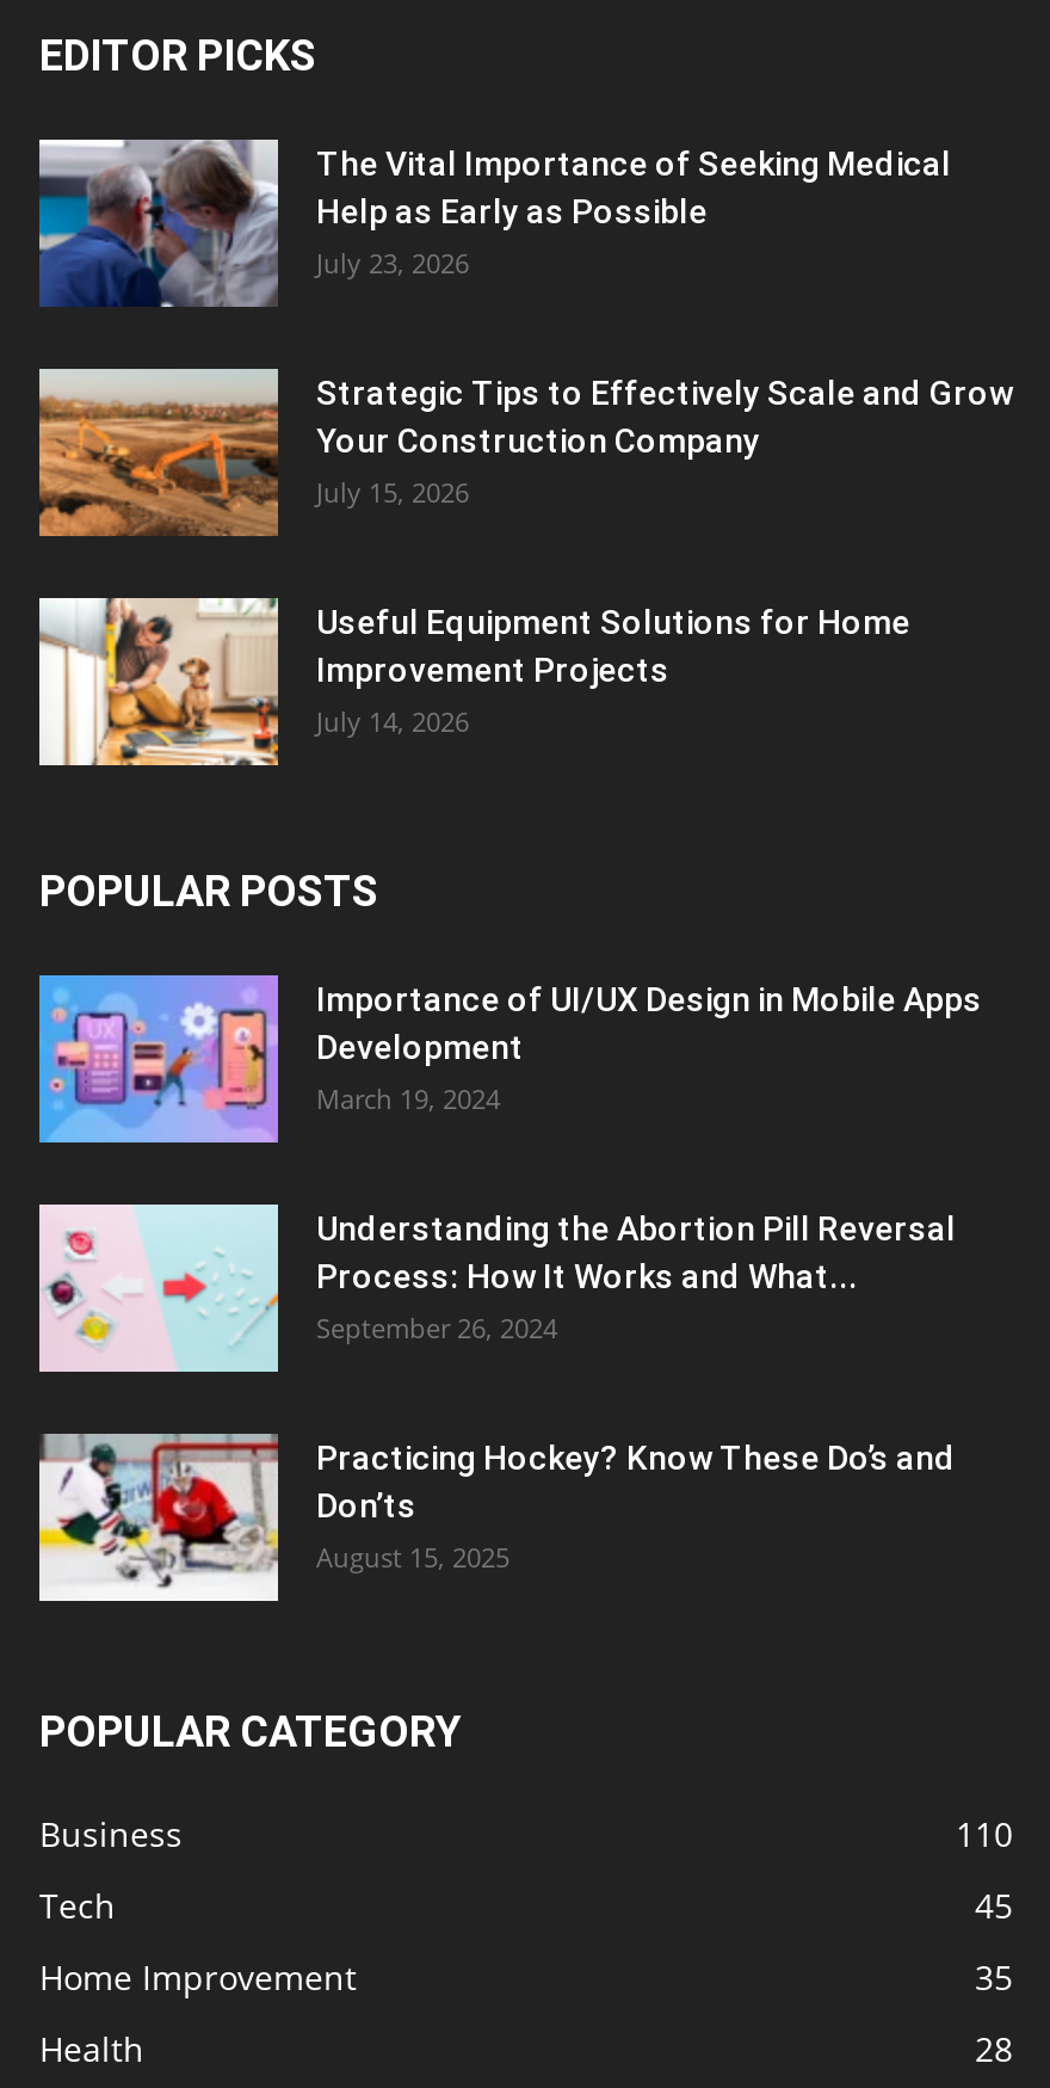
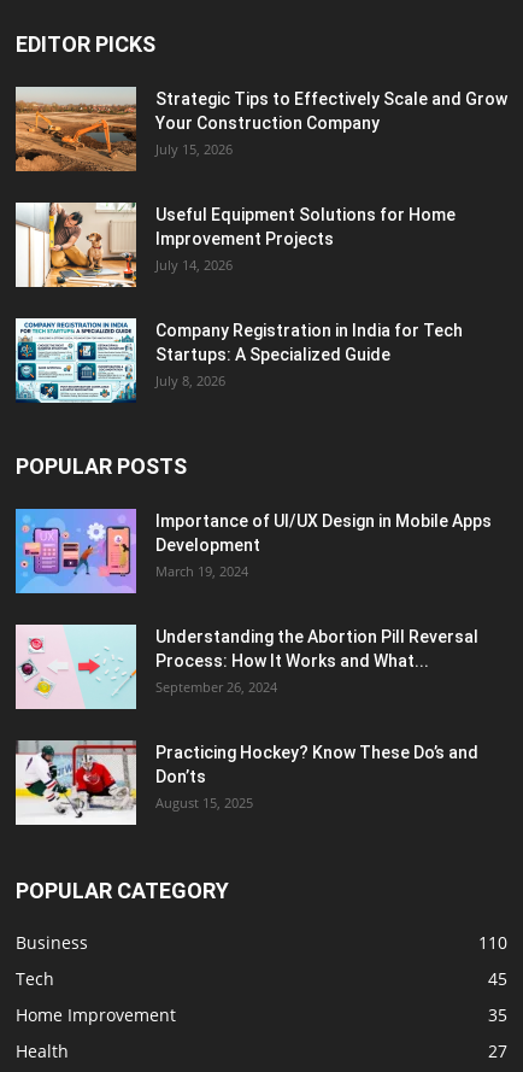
[37,138,951,308] [image] | The Vital Importance of Seeking Medical | Help as Early as Possible | July 23, 2026 -> none
moved [35,374,1013,739] -> [13,89,507,273]: [image] | Strategic Tips to Effectively Scale and Grow | Your Construction Company | July 15, 2026 | Useful Equipment Solutions for Home | Improvement Projects | July 14, 2026
none -> [14,317,463,404] [image] | Company Registration in India for Tech | Startups: A Specialized Guide | July 8, 2026
[975,2026,1013,2072] 28 -> [488,1039,507,1062] 27

